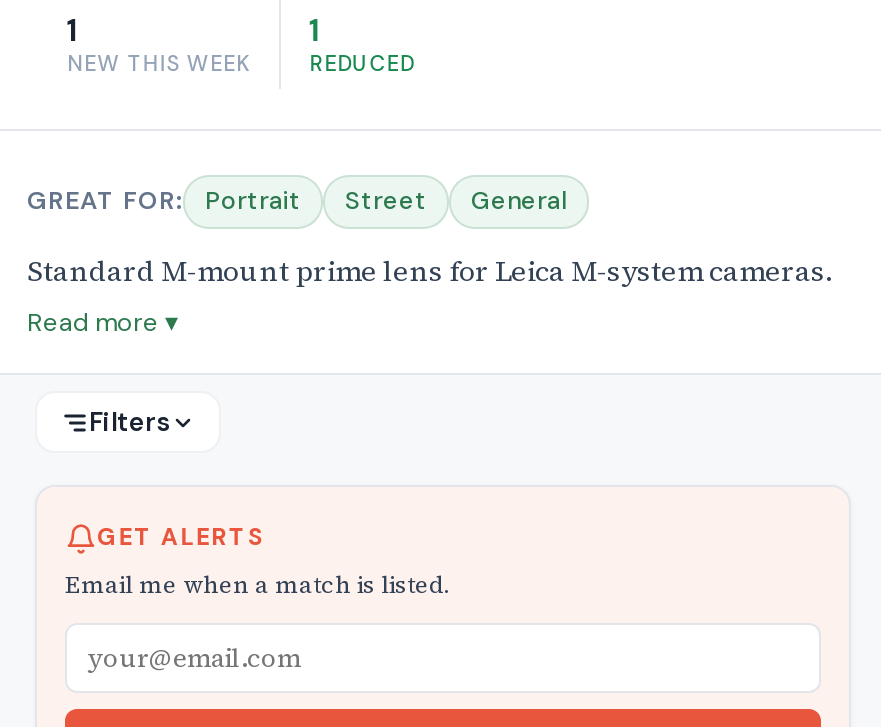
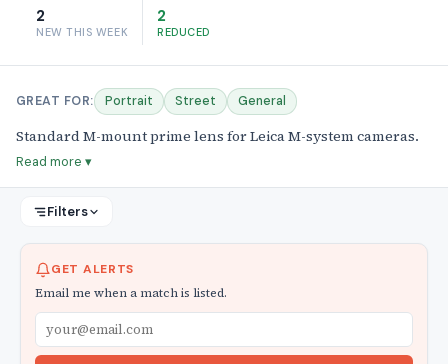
[67,11,78,51] 1 -> [36,6,45,26] 2
[309,11,321,51] 1 -> [157,6,166,26] 2

